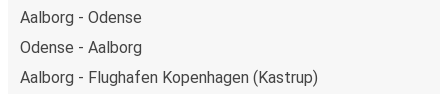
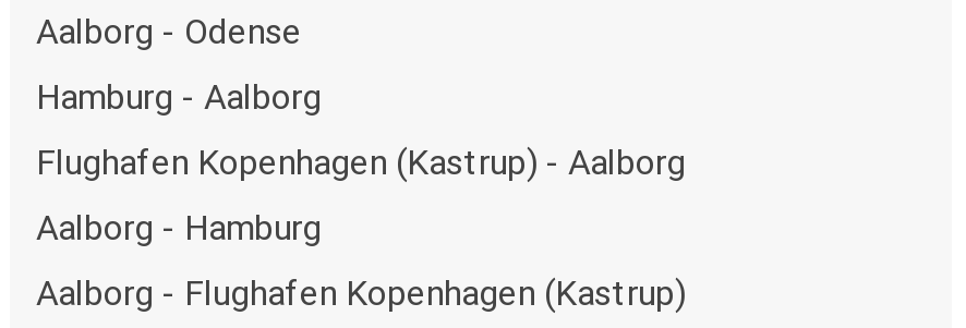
[20,37,142,56] Odense - Aalborg -> [36,75,686,247] Hamburg - Aalborg | Flughafen Kopenhagen (Kastrup) - Aalborg | Aalborg - Hamburg

